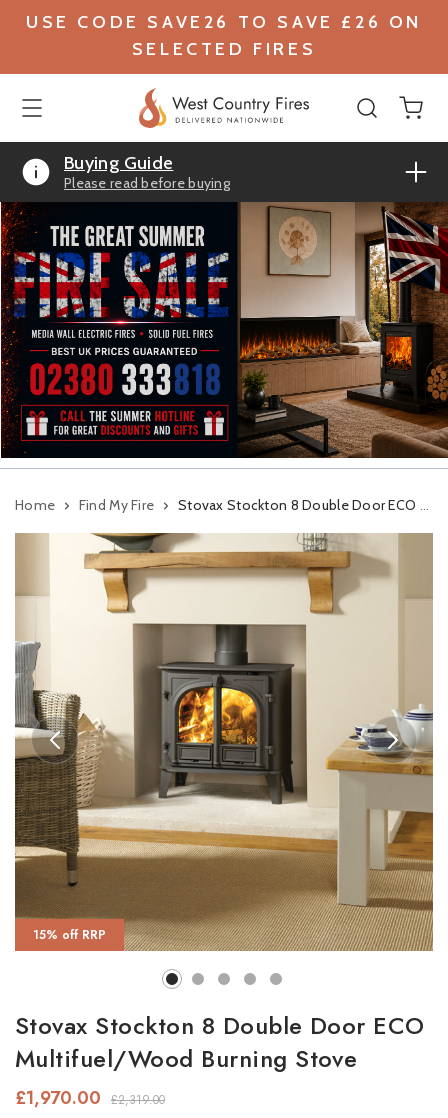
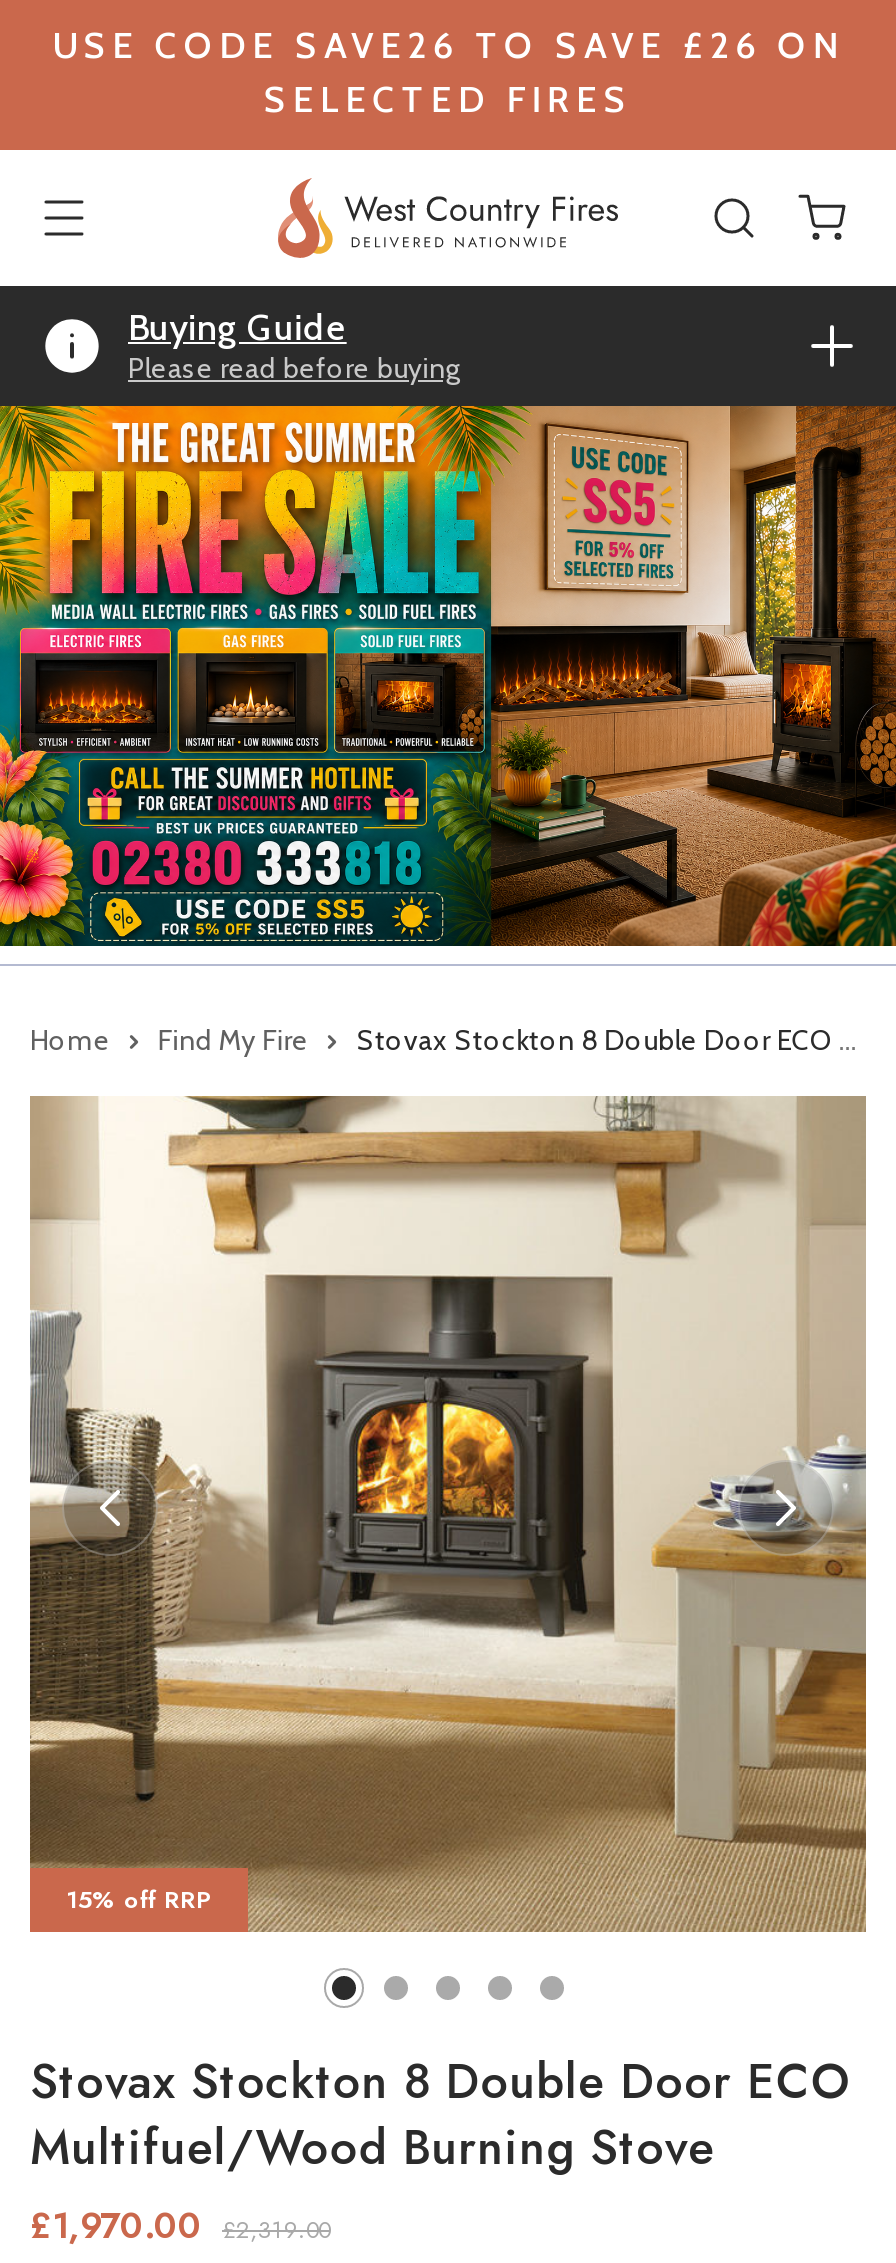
[3,202,445,459] [image] -> [6,404,890,948] [image]

